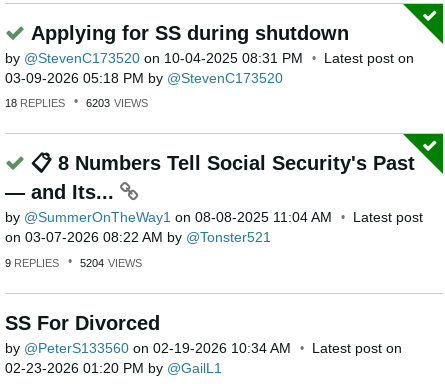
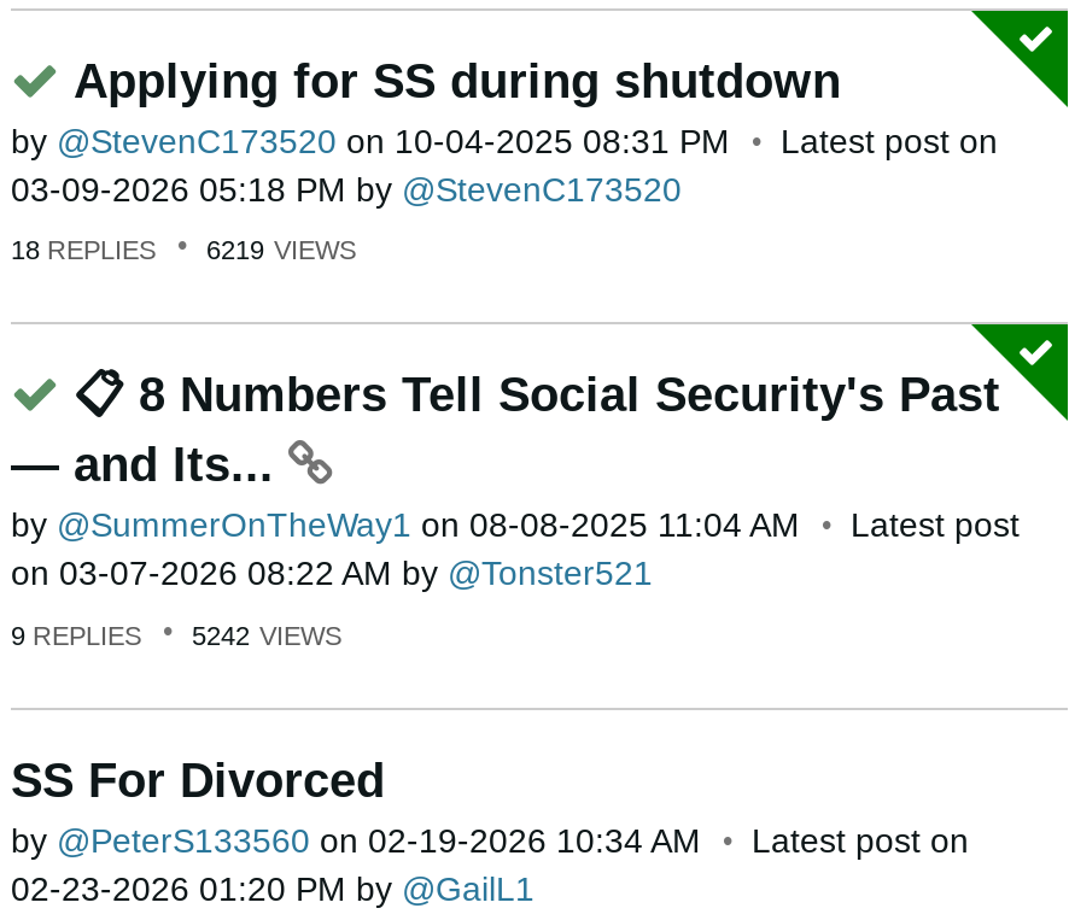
[5,97,148,109] 18 REPLIES 6203 VIEWS -> [11,236,356,265] 18 REPLIES 6219 VIEWS
[5,257,142,269] 9 REPLIES 5204 VIEWS -> [11,620,341,649] 9 REPLIES 5242 VIEWS

